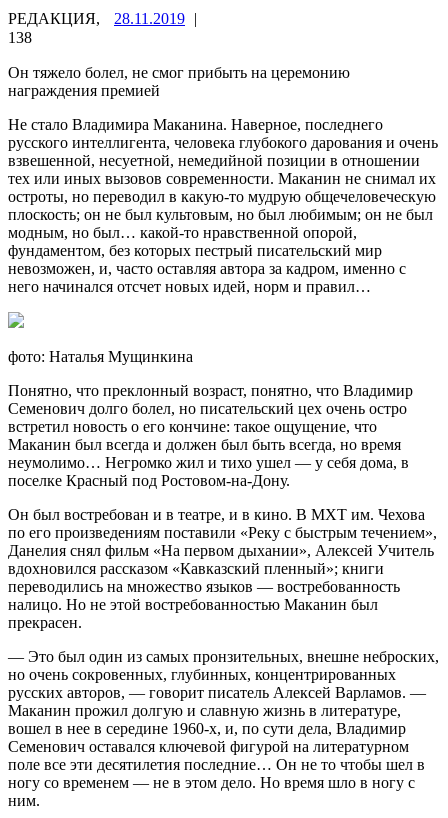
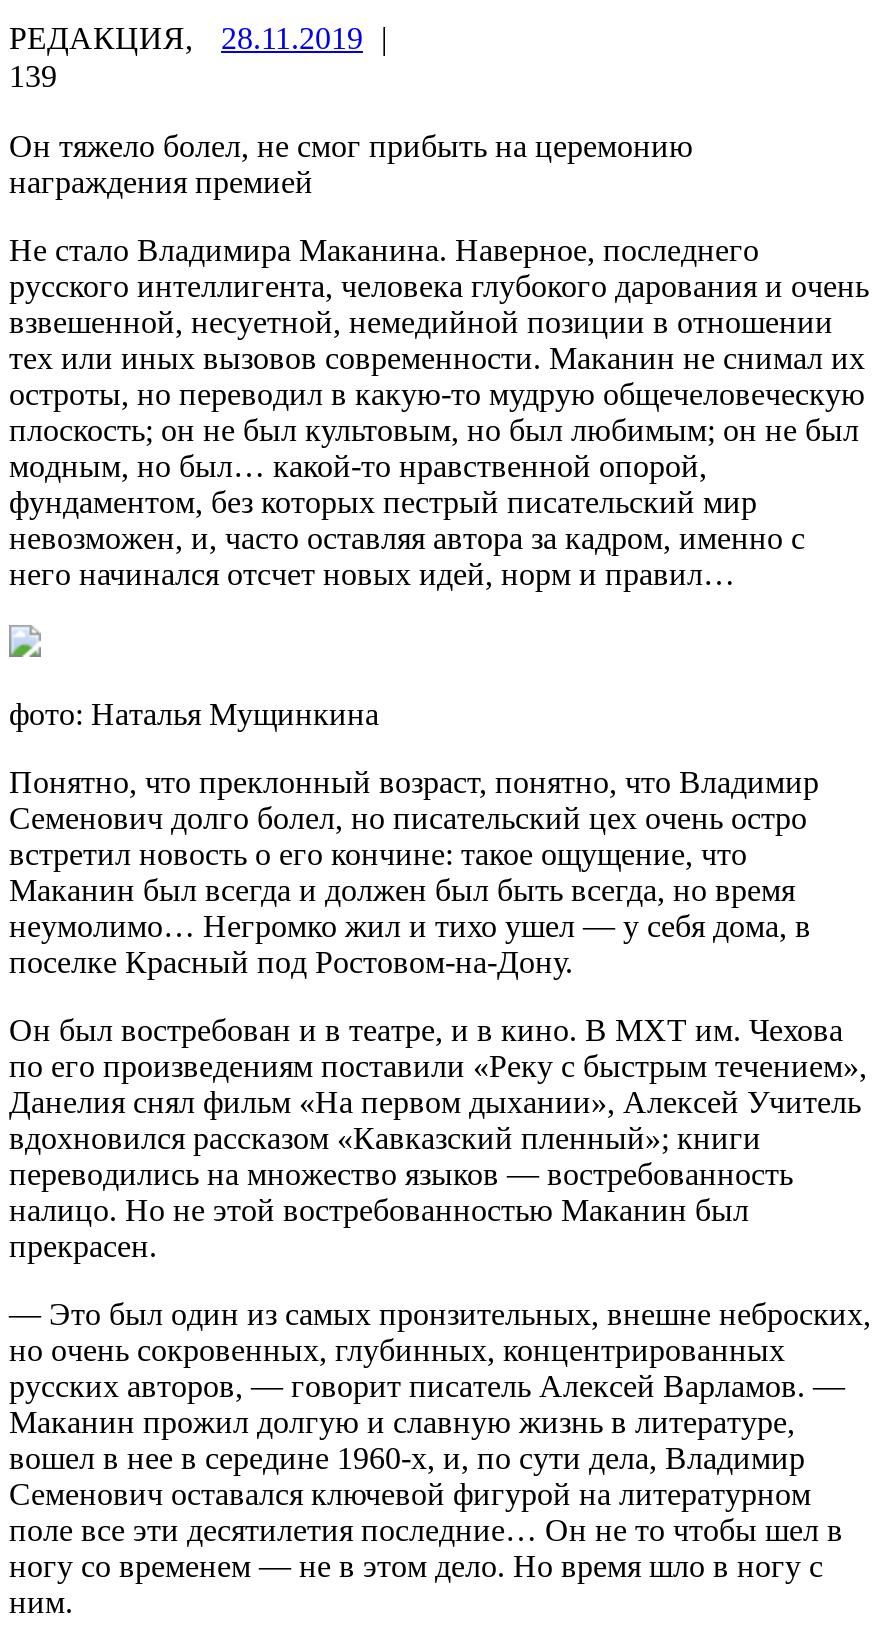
[8,29,32,46] 138 -> [9,59,57,93] 139

